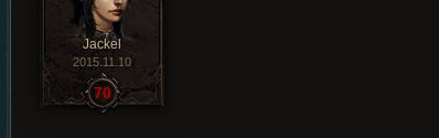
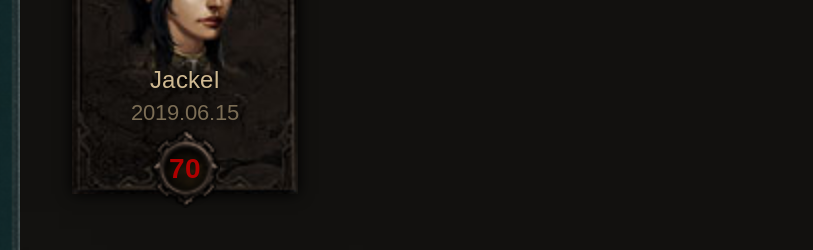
[73,55,131,68] 2015.11.10 -> [131,100,239,124] 2019.06.15

